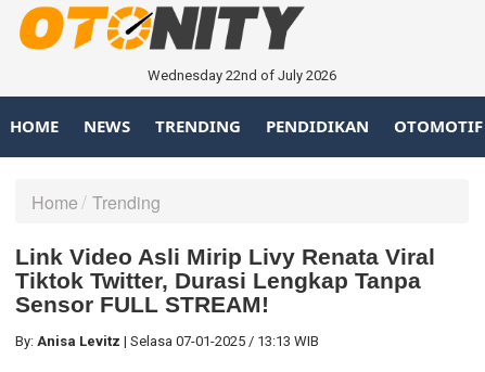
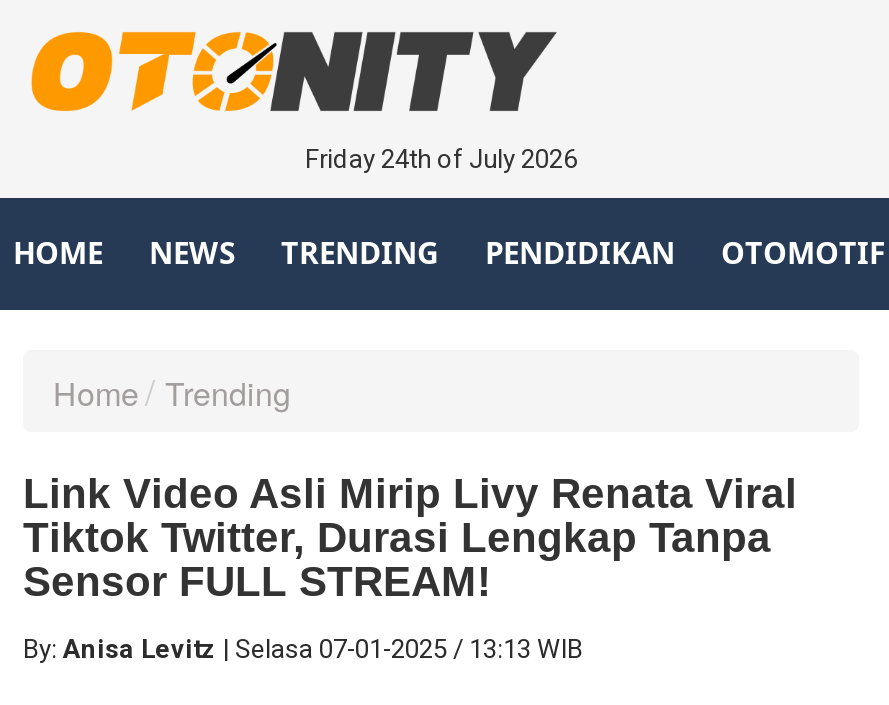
[148,67,336,83] Wednesday 22nd of July 2026 -> [305,144,577,174] Friday 24th of July 2026

